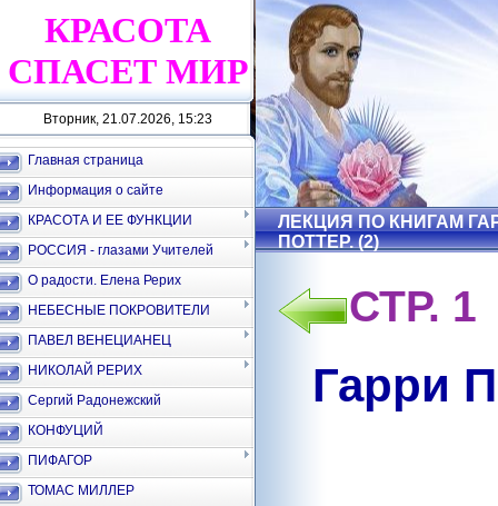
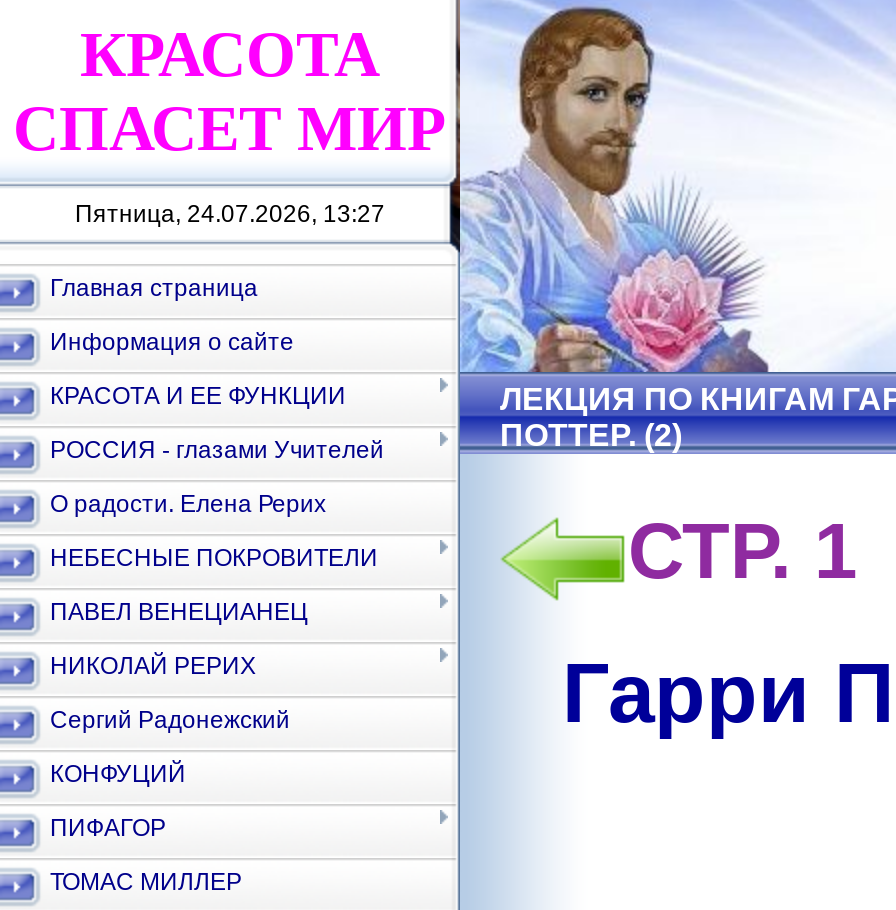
[43,111,212,127] Вторник, 21.07.2026, 15:23 -> [75,200,385,228] Пятница, 24.07.2026, 13:27

